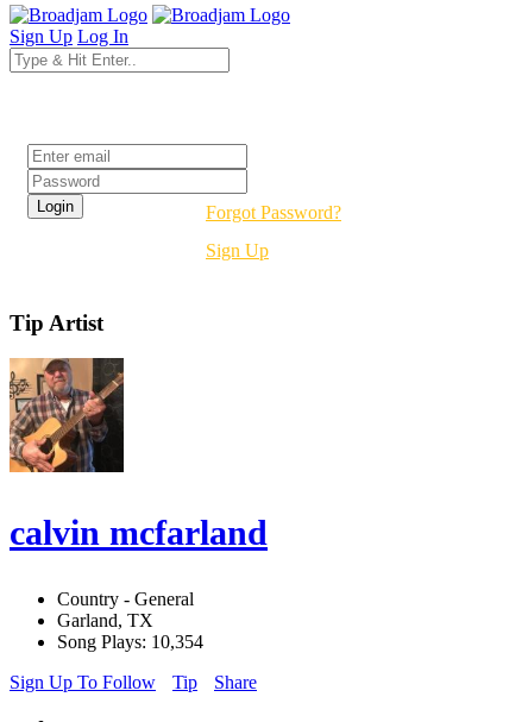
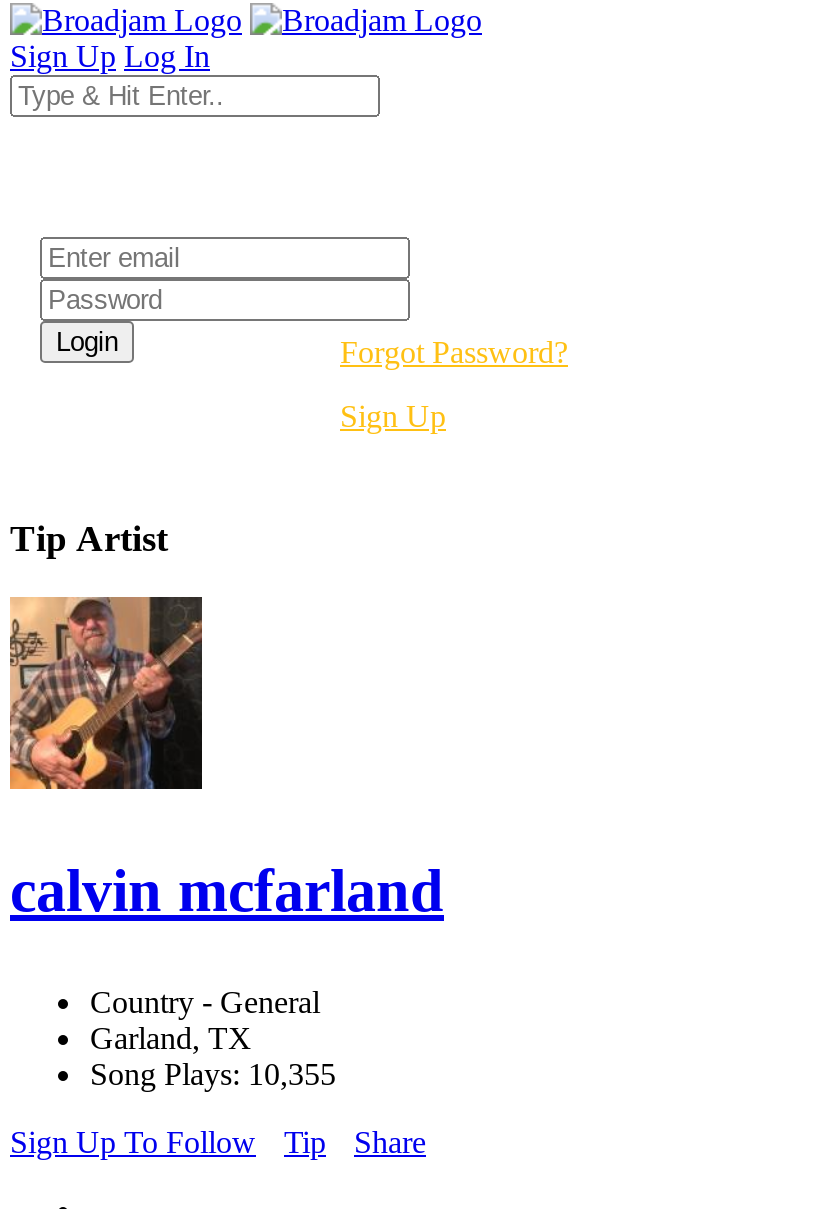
[57,632,203,652] Song Plays: 10,354 -> [90,1058,336,1092] Song Plays: 10,355

